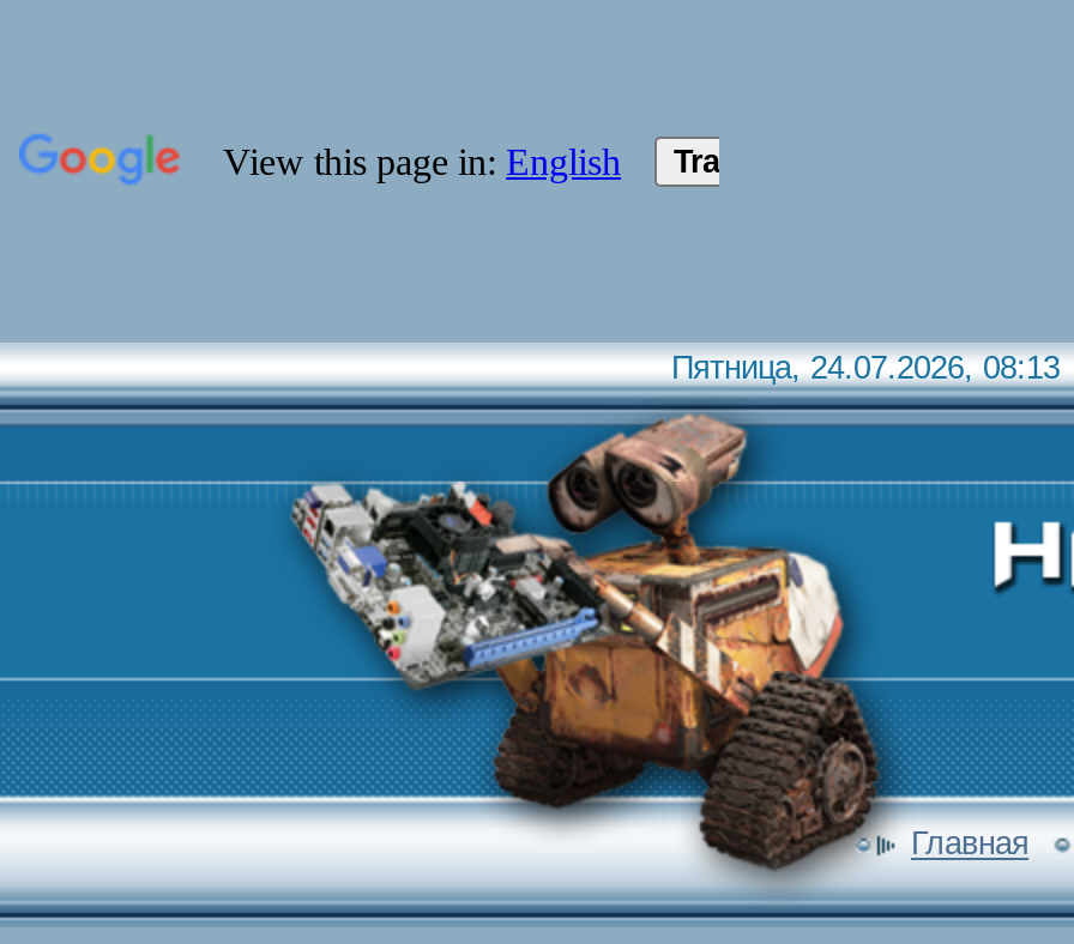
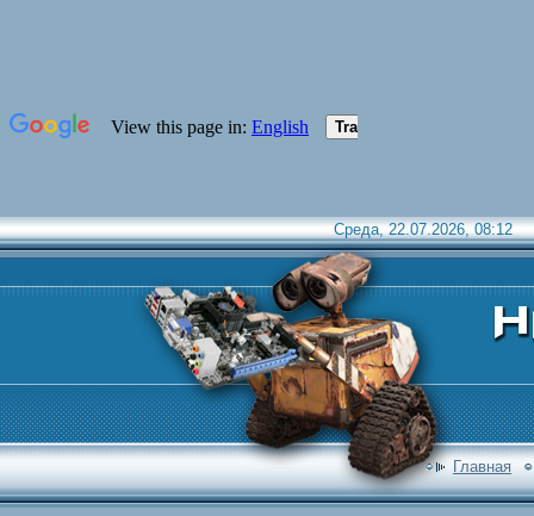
[671,350,1060,386] Пятница, 24.07.2026, 08:13 -> [334,220,513,238] Среда, 22.07.2026, 08:12

